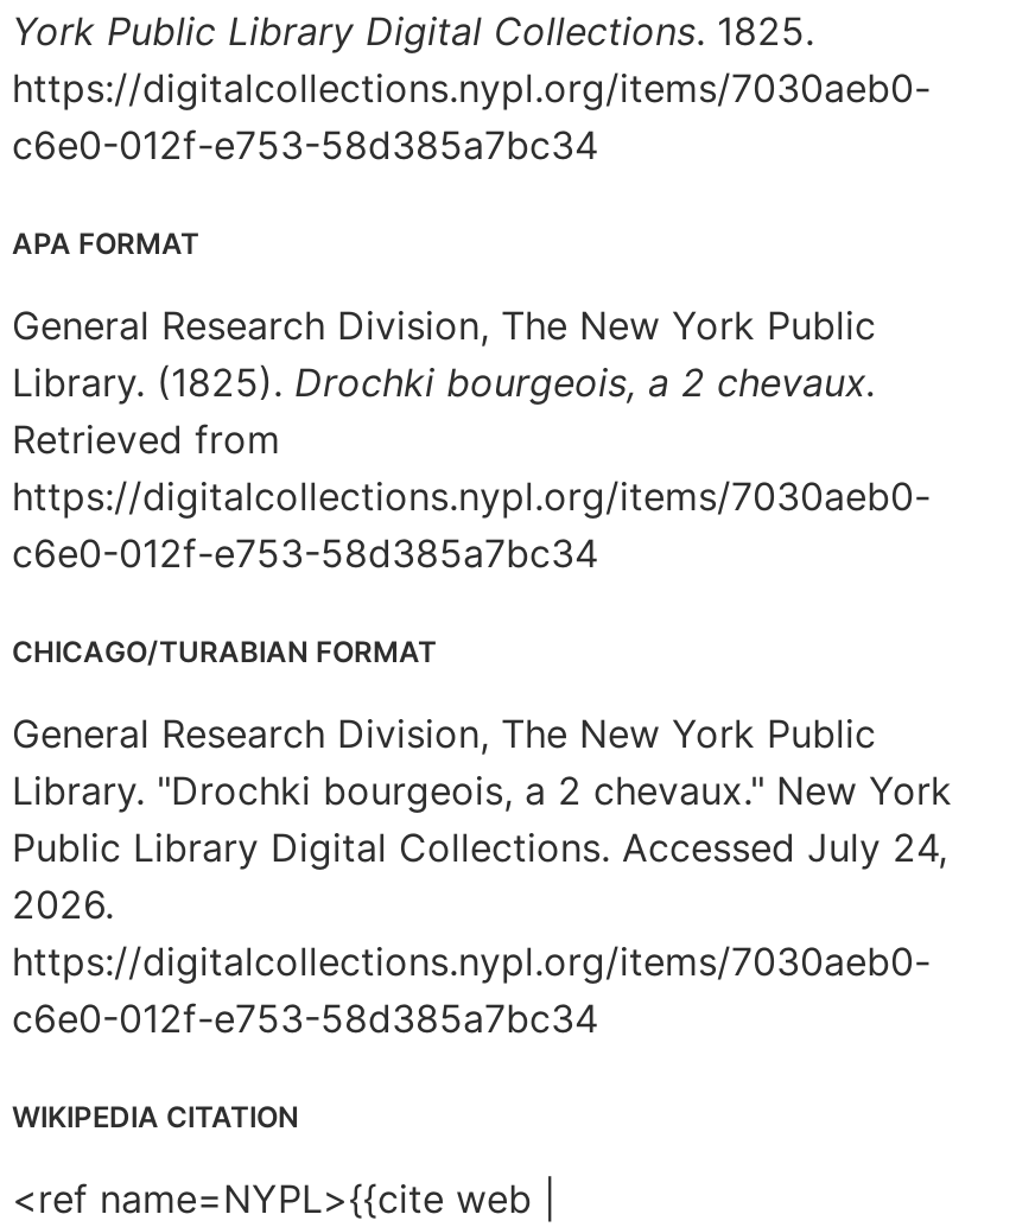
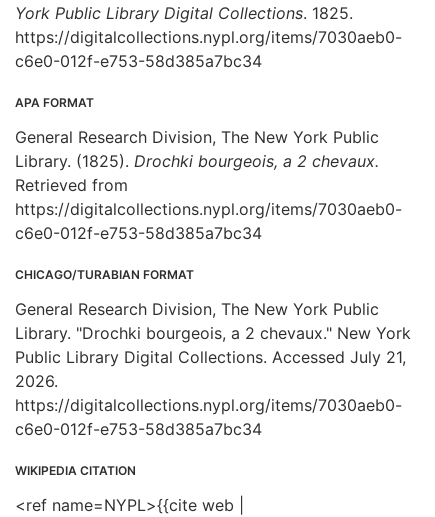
[12,824,947,871] Public Library Digital Collections. Accessed July 24, -> [15,347,406,367] Public Library Digital Collections. Accessed July 21,

